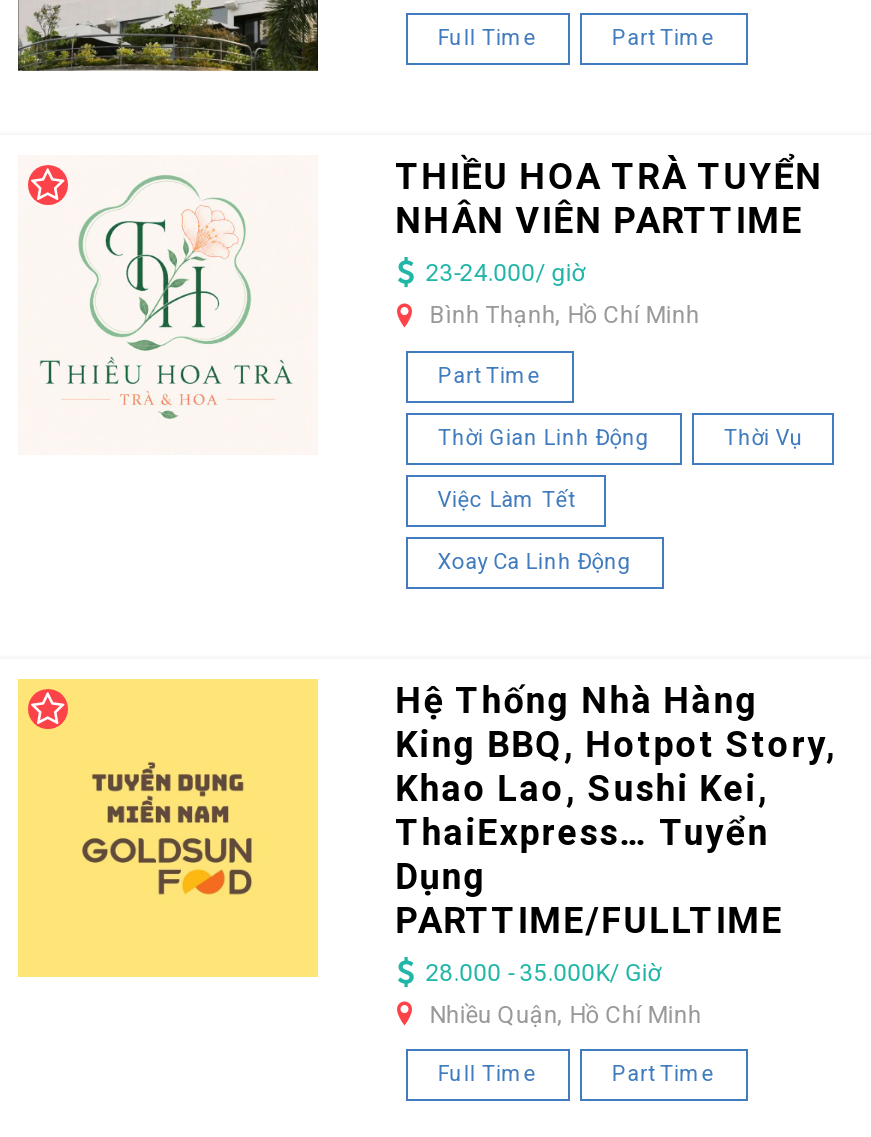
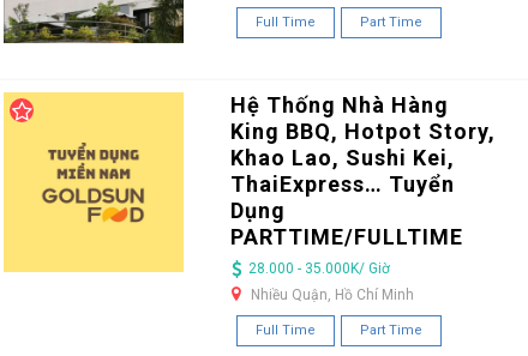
[20,154,824,574] [image] | THIỀU HOA TRÀ TUYỂN | NHÂN VIÊN PARTTIME | 23-24.000/ giờ | Bình Thạnh, Hồ Chí Minh | Part Time | Thời Gian Linh Động | Thời Vụ | Việc Làm Tết | Xoay Ca Linh Động -> none

